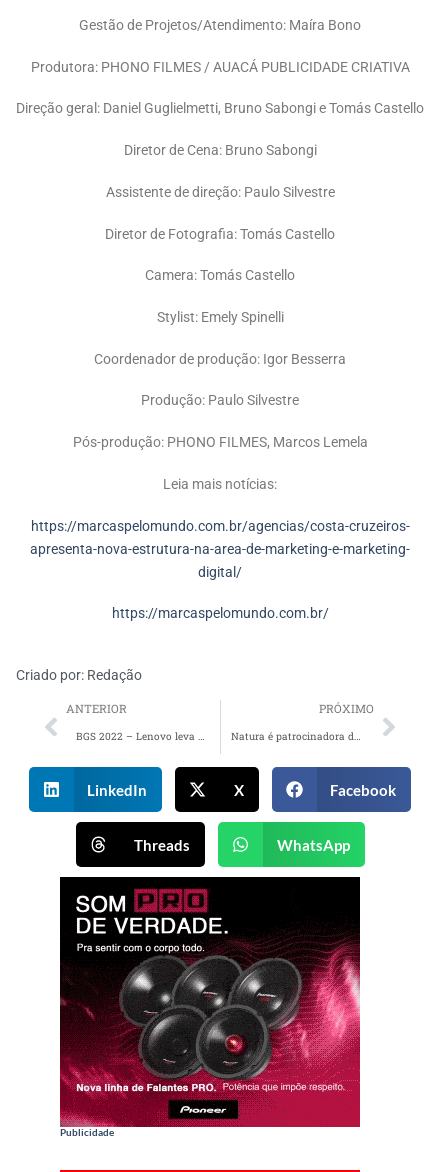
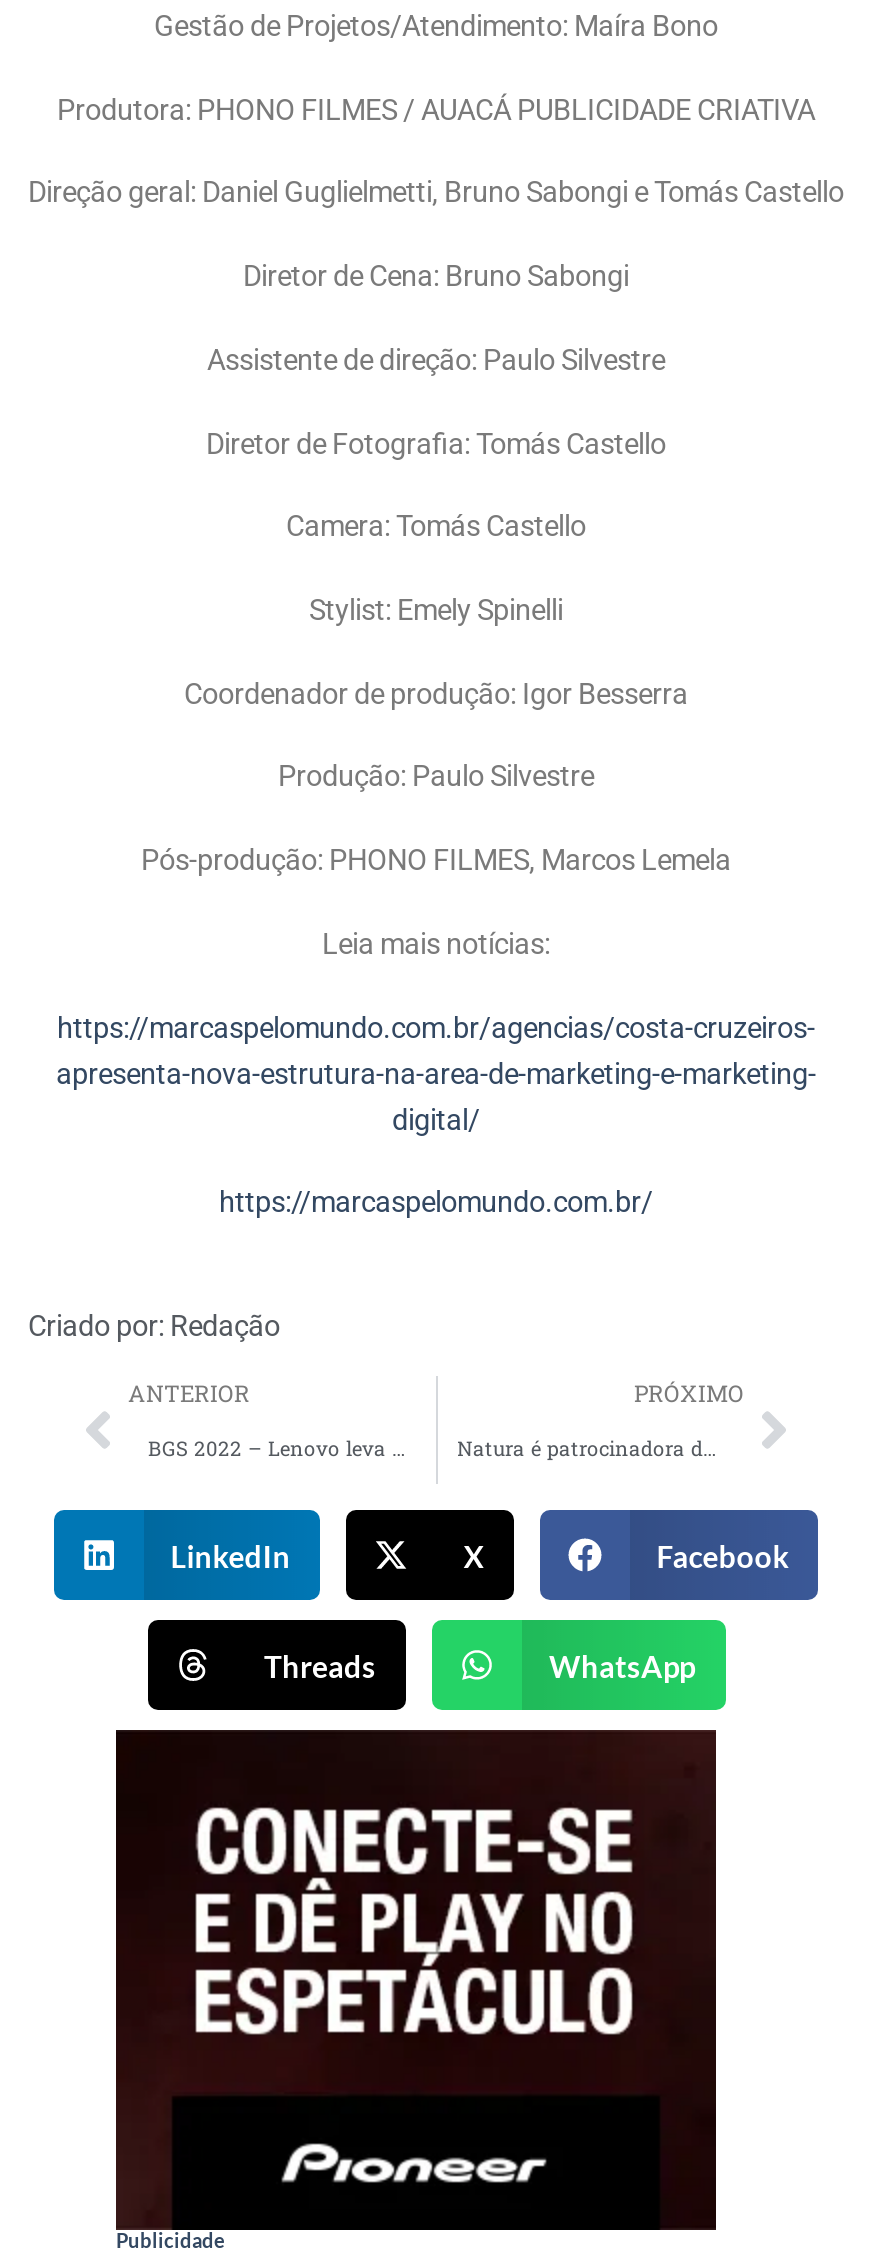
[59,877,361,1128] [image] -> [114,1730,718,2232] [image]

